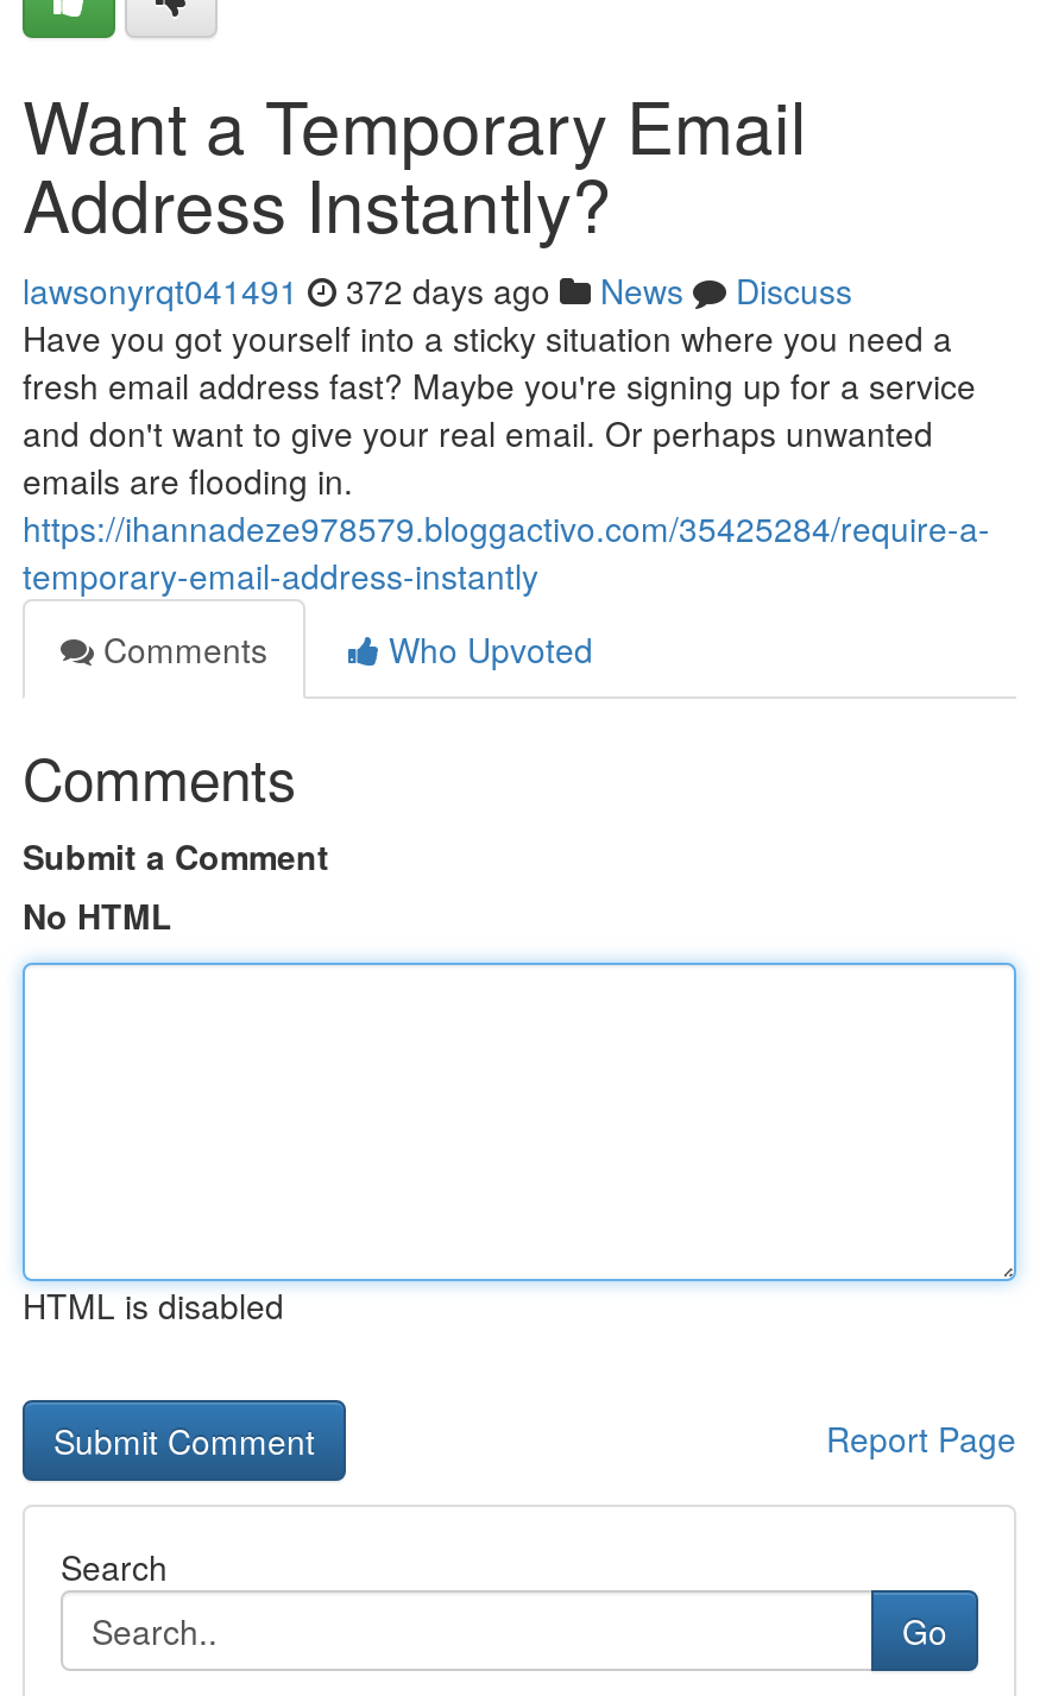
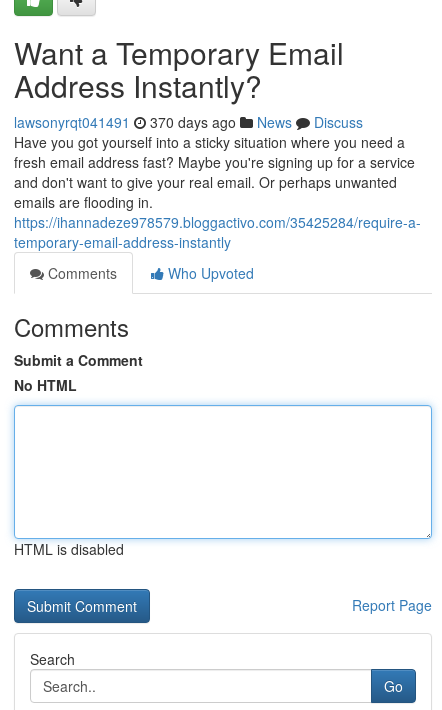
[23,266,852,314] lawsonyrqt041491 372 days ago News Discuss -> [14,112,363,132] lawsonyrqt041491 370 days ago News Discuss

